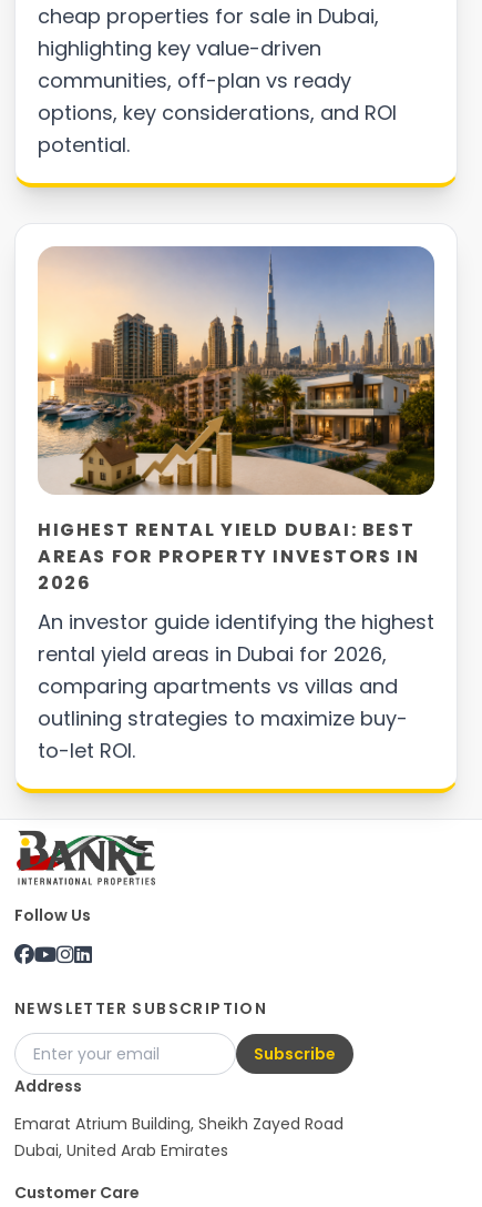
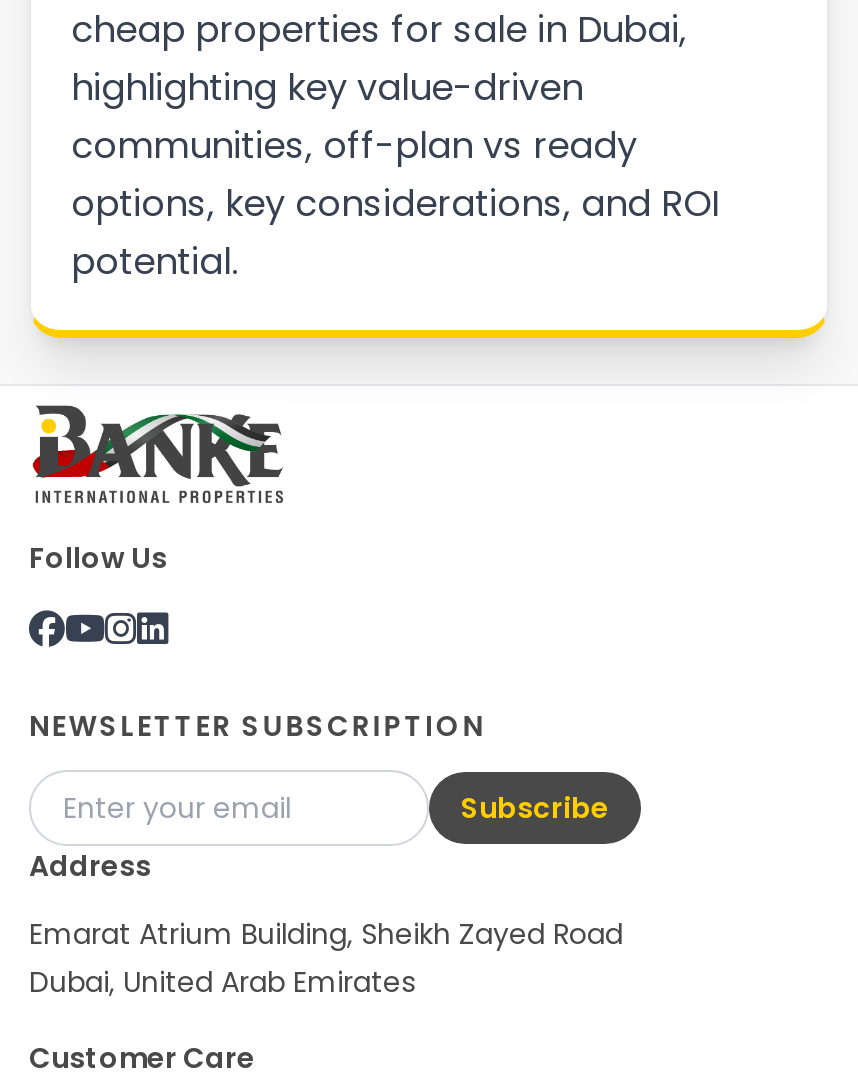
[37,245,435,764] [image] | HIGHEST RENTAL YIELD DUBAI: BEST | AREAS FOR PROPERTY INVESTORS IN | 2026 | An investor guide identifying the highest | rental yield areas in Dubai for 2026, | comparing apartments vs villas and | outlining strategies to maximize buy- | to-let ROI. -> none

